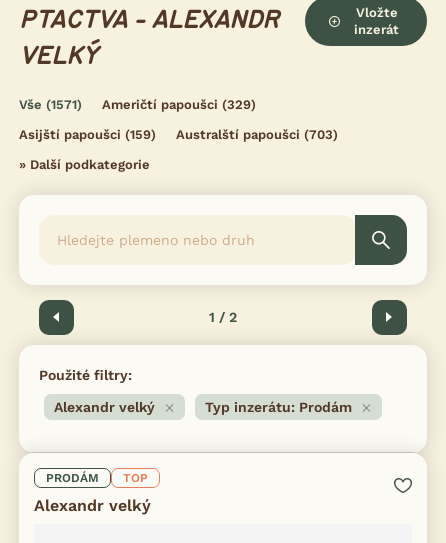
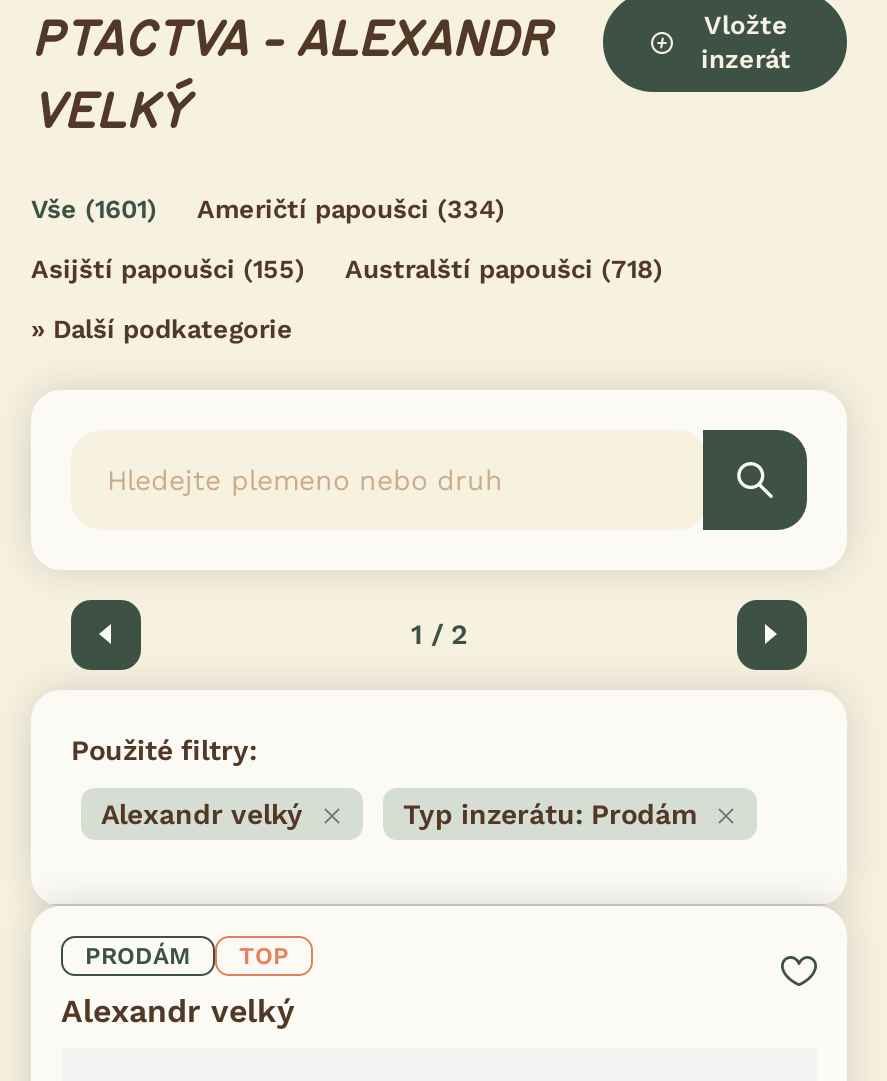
[19,97,82,112] Vše (1571) -> [31,194,157,224] Vše (1601)
[102,97,256,112] Američtí papoušci (329) -> [197,194,505,224] Američtí papoušci (334)
[19,127,156,142] Asijští papoušci (159) -> [31,254,305,284] Asijští papoušci (155)
[176,127,338,142] Australští papoušci (703) -> [345,254,663,284] Australští papoušci (718)

